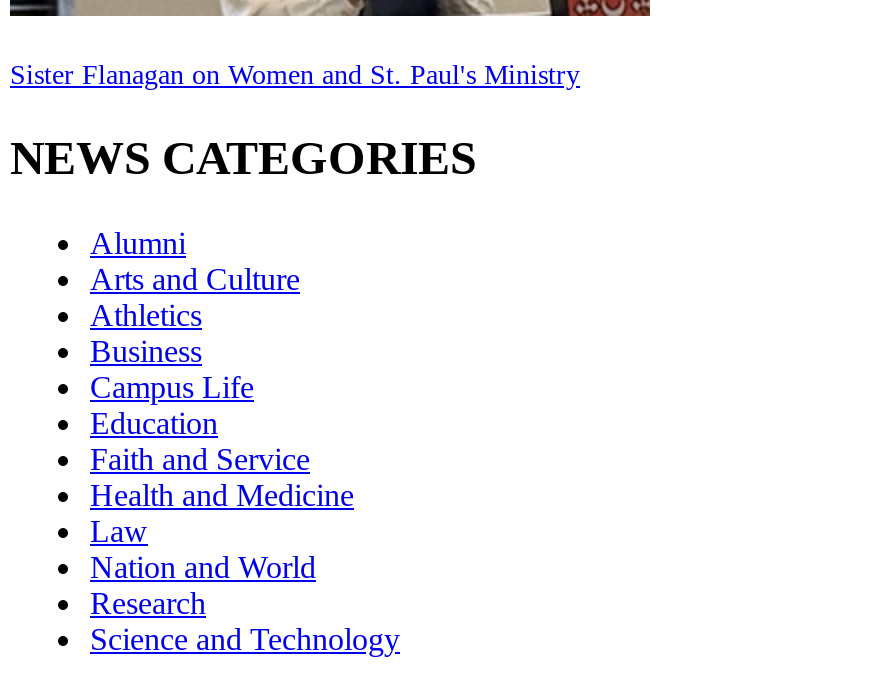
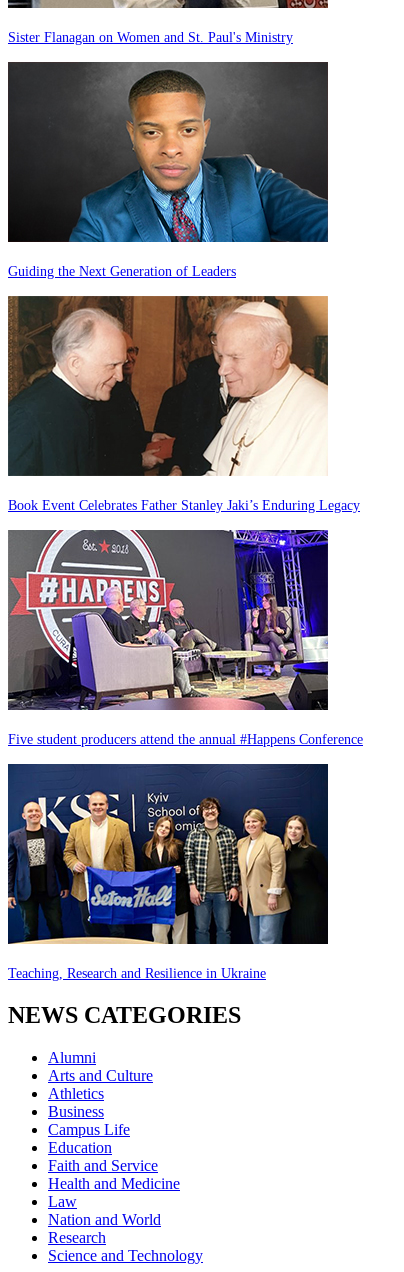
none -> [7,286,360,513] [image] | Book Event Celebrates Father Stanley Jaki’s Enduring Legacy
none -> [7,529,363,747] [image] | Five student producers attend the annual #Happens Conference
none -> [7,763,329,981] [image] | Teaching, Research and Resilience in Ukraine
none -> [8,61,329,279] [image] | Guiding the Next Generation of Leaders

